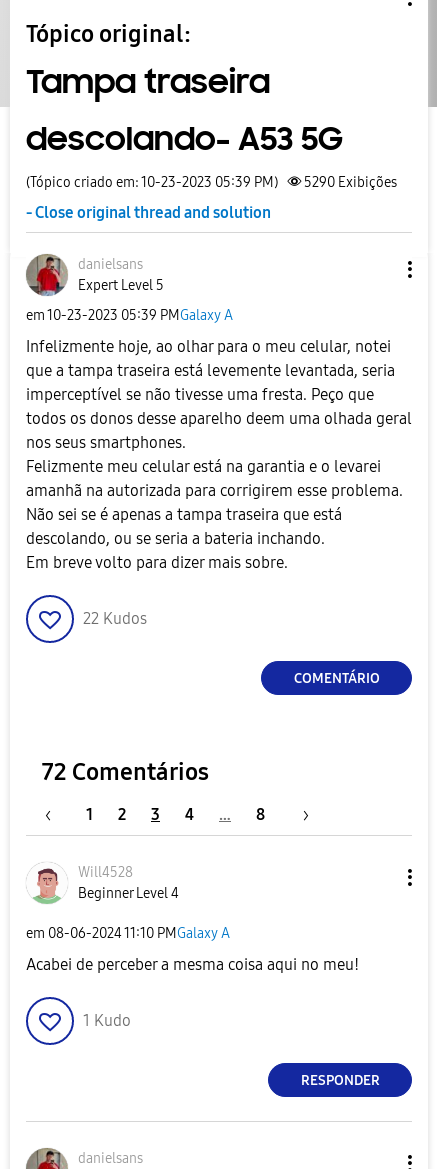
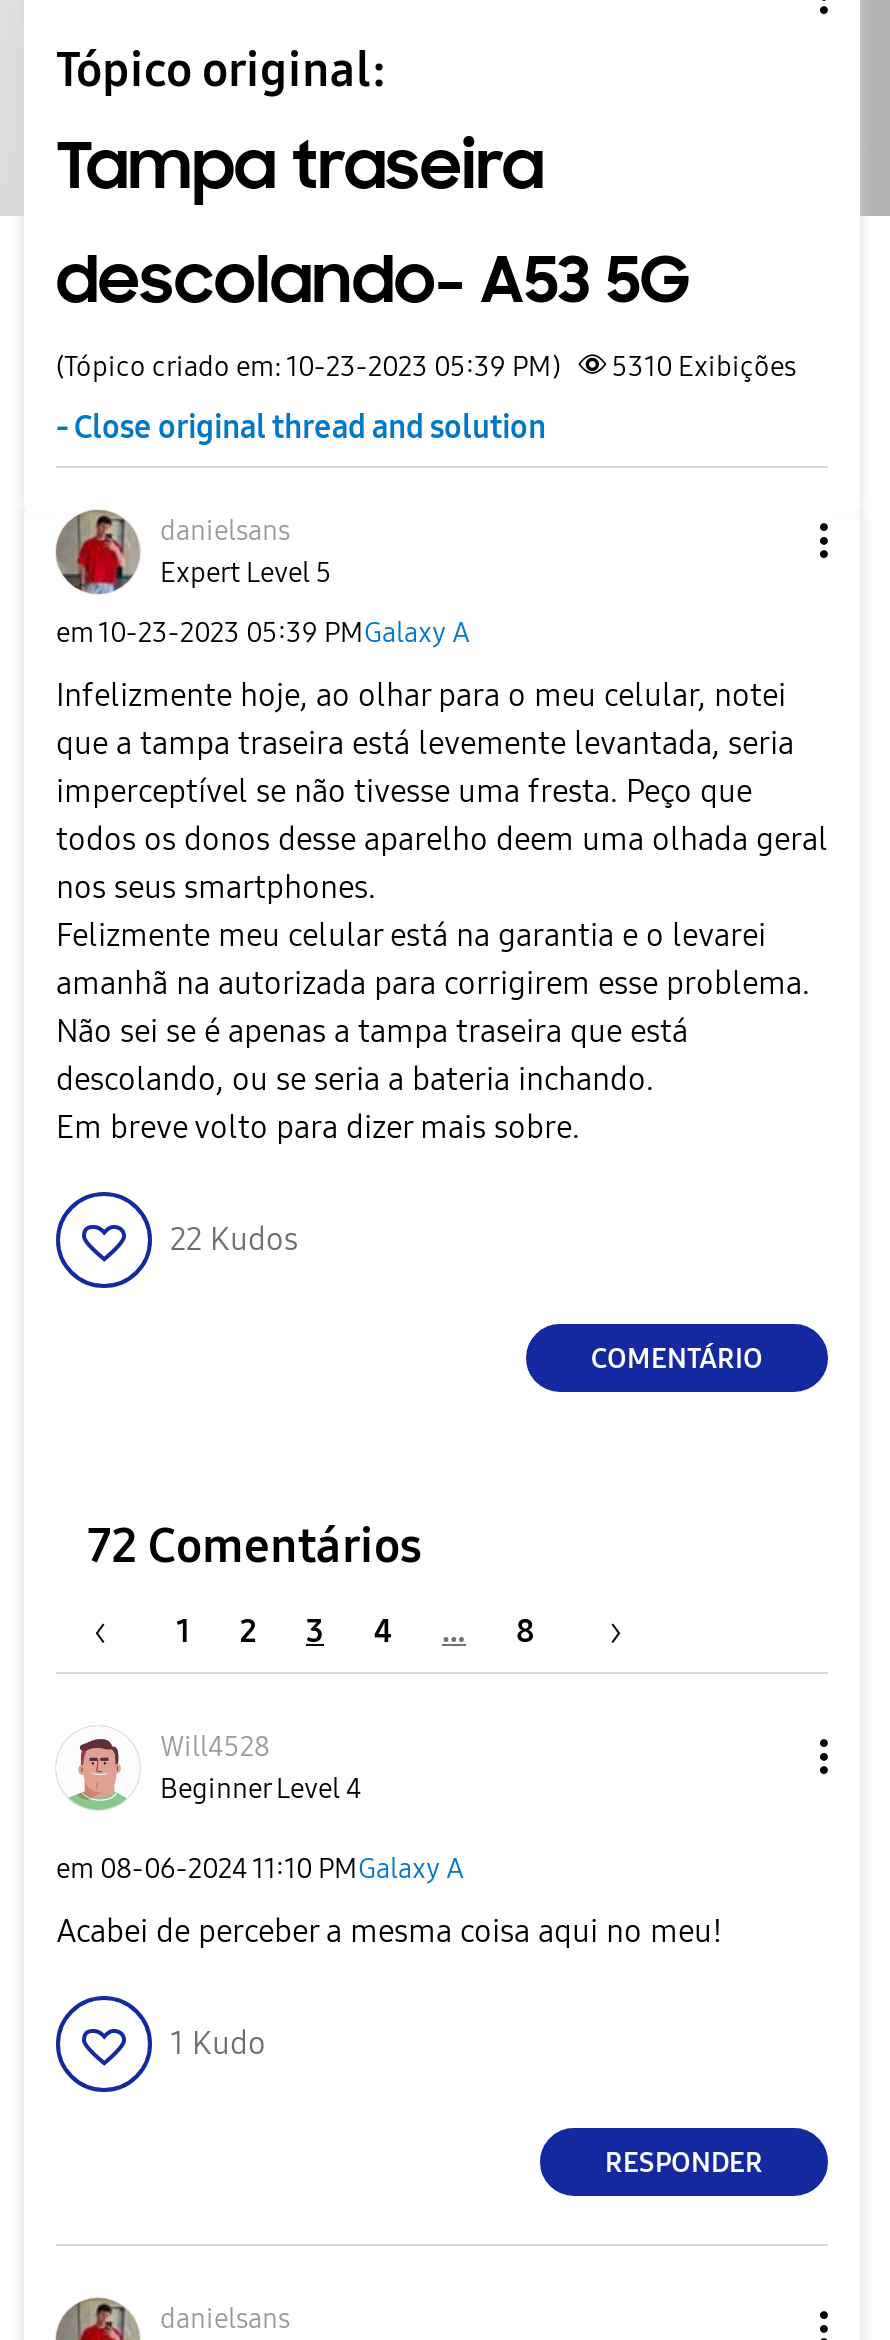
[26,174,397,191] (Tópico criado em: 10-23-2023 05:39 PM) 5290 Exibições -> [56,350,796,384] (Tópico criado em: 10-23-2023 05:39 PM) 5310 Exibições

